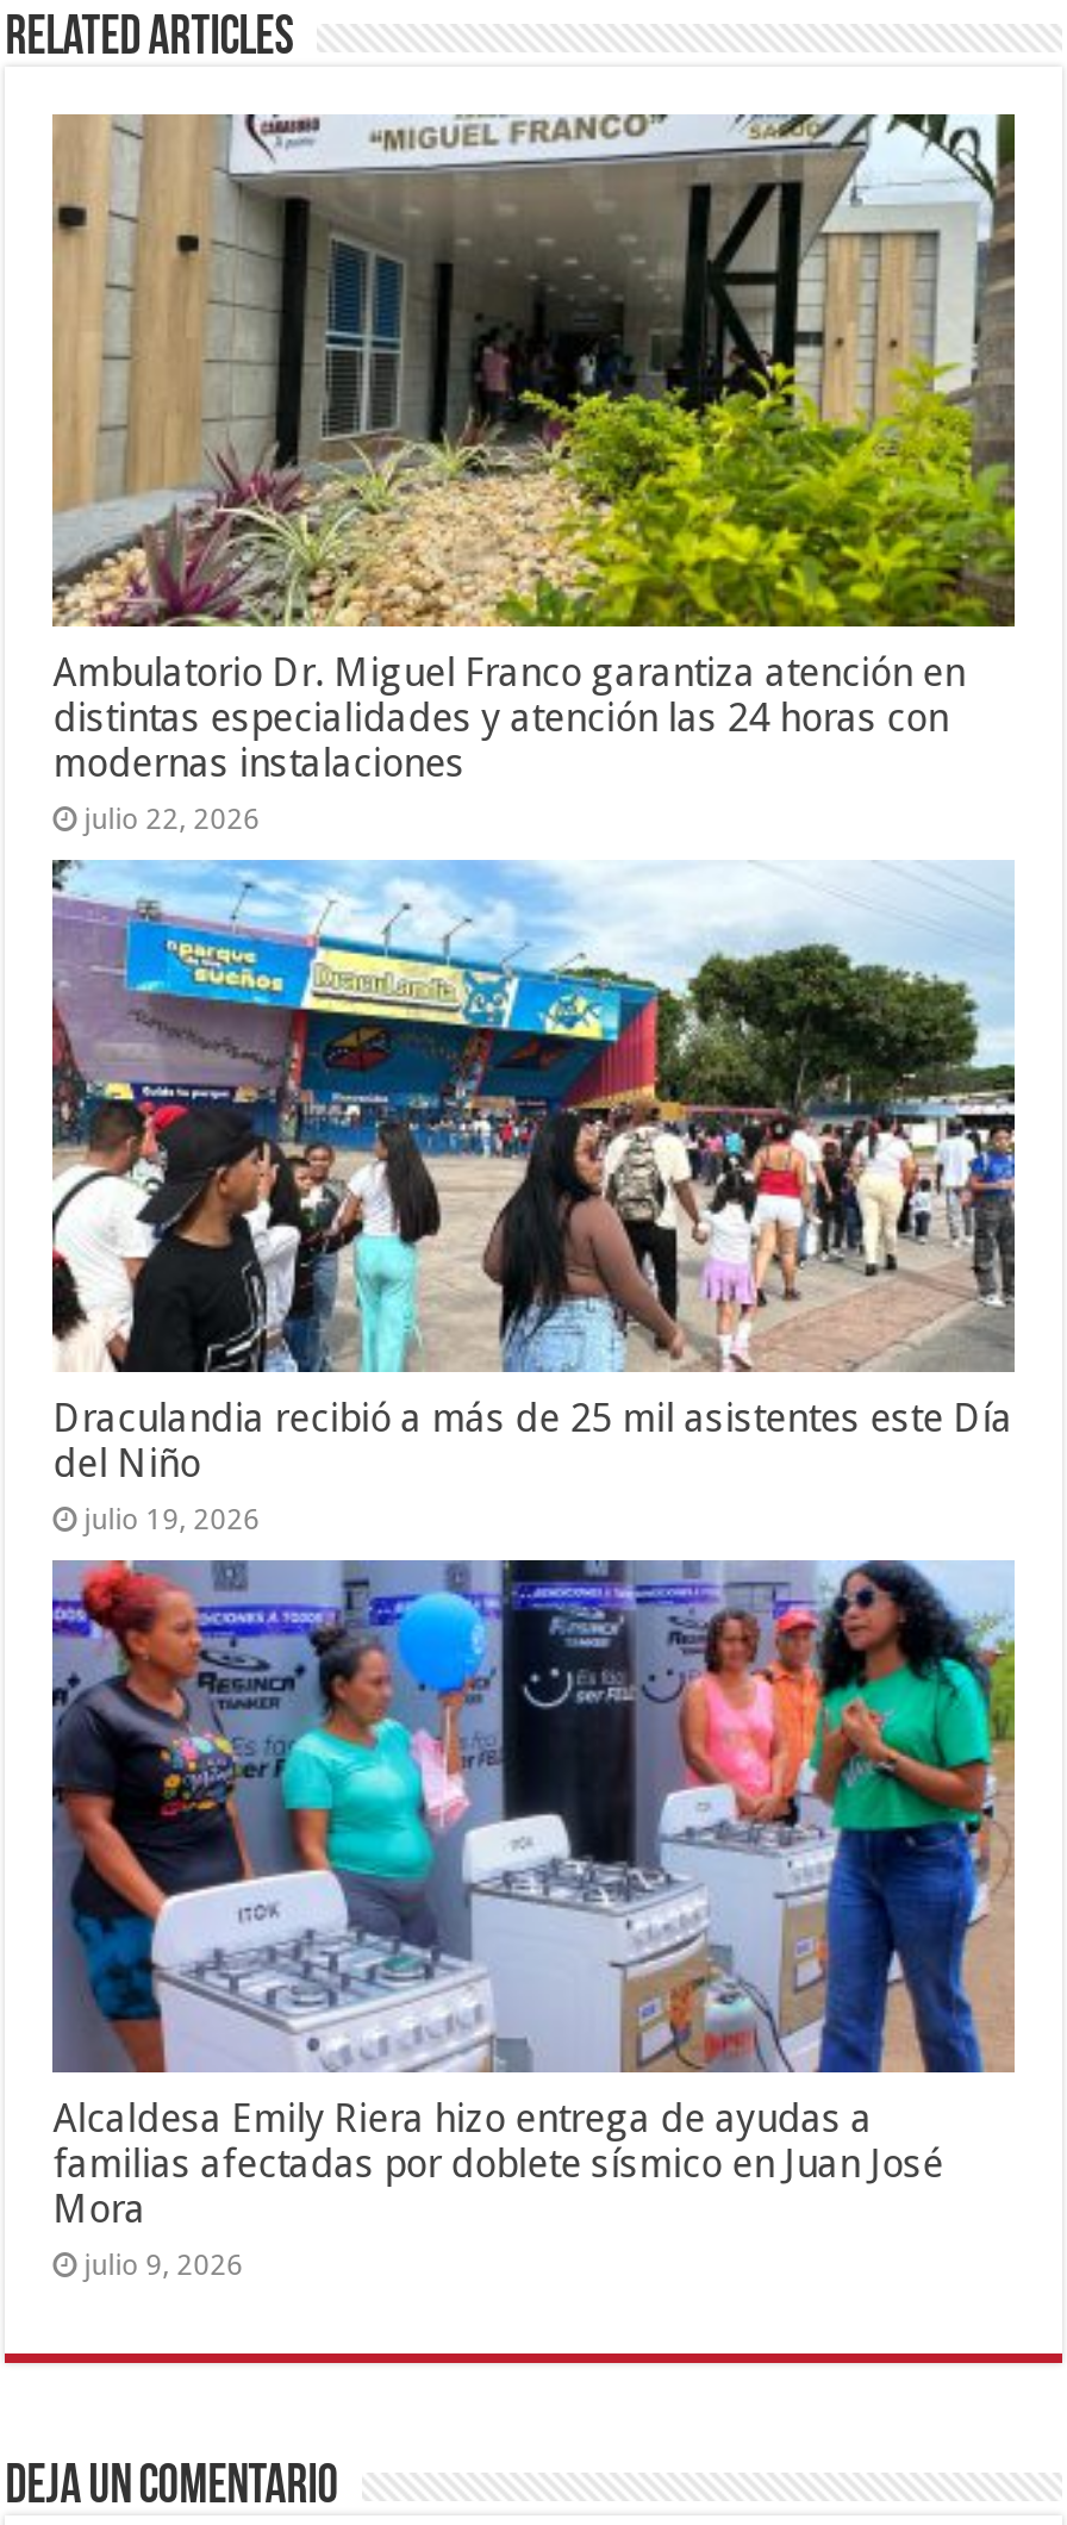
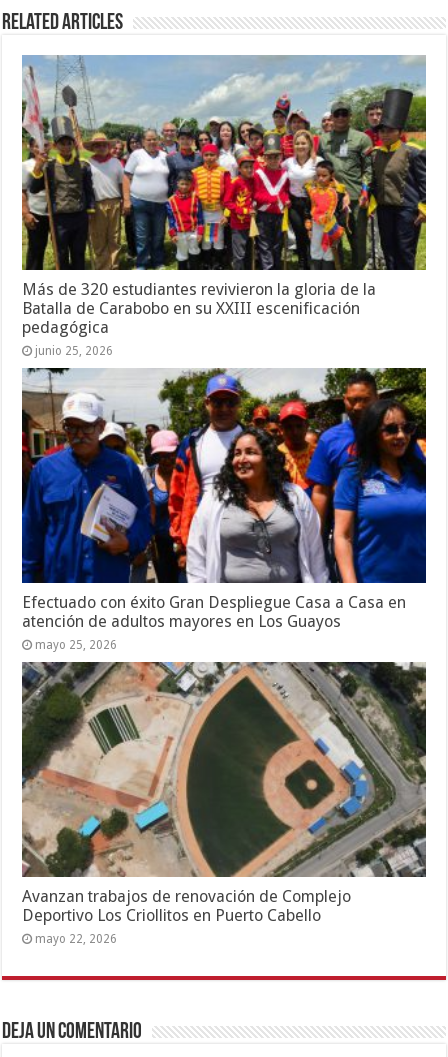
[52,112,1017,836] [image] | Ambulatorio Dr. Miguel Franco garantiza atención en | distintas especialidades y atención las 24 horas con | modernas instalaciones | julio 22, 2026 -> [21,55,427,358] [image] | Más de 320 estudiantes revivieron la gloria de la | Batalla de Carabobo en su XXIII escenificación | pedagógica | junio 25, 2026
[50,860,1017,1536] [image] | Draculandia recibió a más de 25 mil asistentes este Día | del Niño | julio 19, 2026 -> [21,367,427,652] [image] | Efectuado con éxito Gran Despliegue Casa a Casa en | atención de adultos mayores en Los Guayos | mayo 25, 2026
[50,1558,1017,2281] [image] | Alcaldesa Emily Riera hizo entrega de ayudas a | familias afectadas por doblete sísmico en Juan José | Mora | julio 9, 2026 -> [21,661,427,946] [image] | Avanzan trabajos de renovación de Complejo | Deportivo Los Criollitos en Puerto Cabello | mayo 22, 2026

